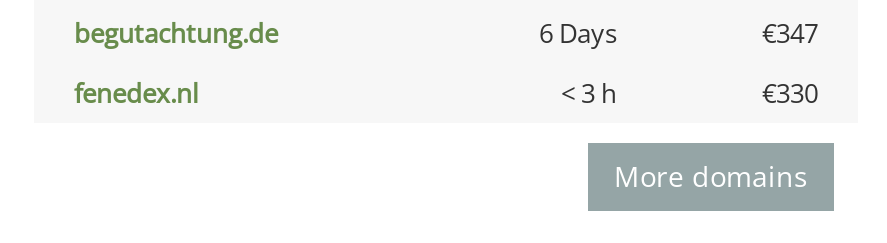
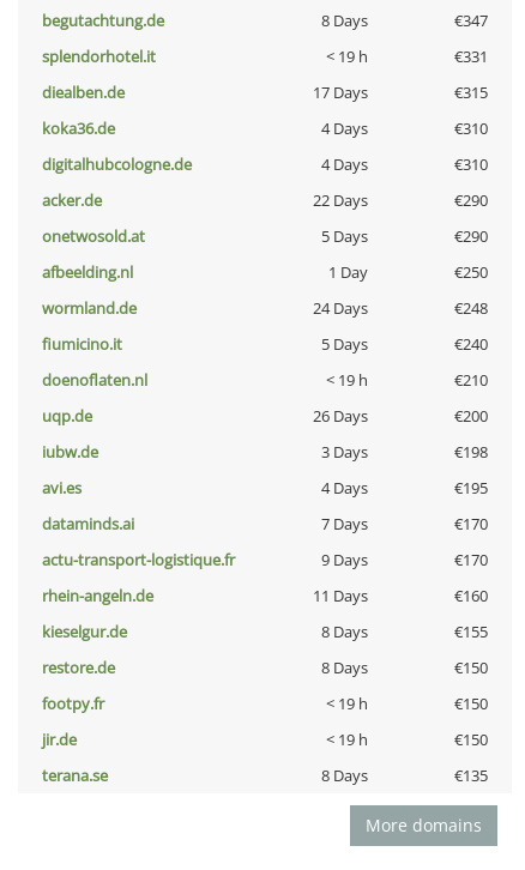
[539,15,617,51] 6 Days -> [321,10,367,31] 8 Days
[74,75,818,111] fenedex.nl | < 3 h | €330 -> [42,46,488,786] splendorhotel.it | < 19 h | €331 | diealben.de | 17 Days | €315 | koka36.de | 4 Days | €310 | digitalhubcologne.de | 4 Days | €310 | acker.de | 22 Days | €290 | onetwosold.at | 5 Days | €290 | afbeelding.nl | 1 Day | €250 | wormland.de | 24 Days | €248 | fiumicino.it | 5 Days | €240 | doenoflaten.nl | < 19 h | €210 | uqp.de | 26 Days | €200 | iubw.de | 3 Days | €198 | avi.es | 4 Days | €195 | dataminds.ai | 7 Days | €170 | actu-transport-logistique.fr | 9 Days | €170 | rhein-angeln.de | 11 Days | €160 | kieselgur.de | 8 Days | €155 | restore.de | 8 Days | €150 | footpy.fr | < 19 h | €150 | jir.de | < 19 h | €150 | terana.se | 8 Days | €135

